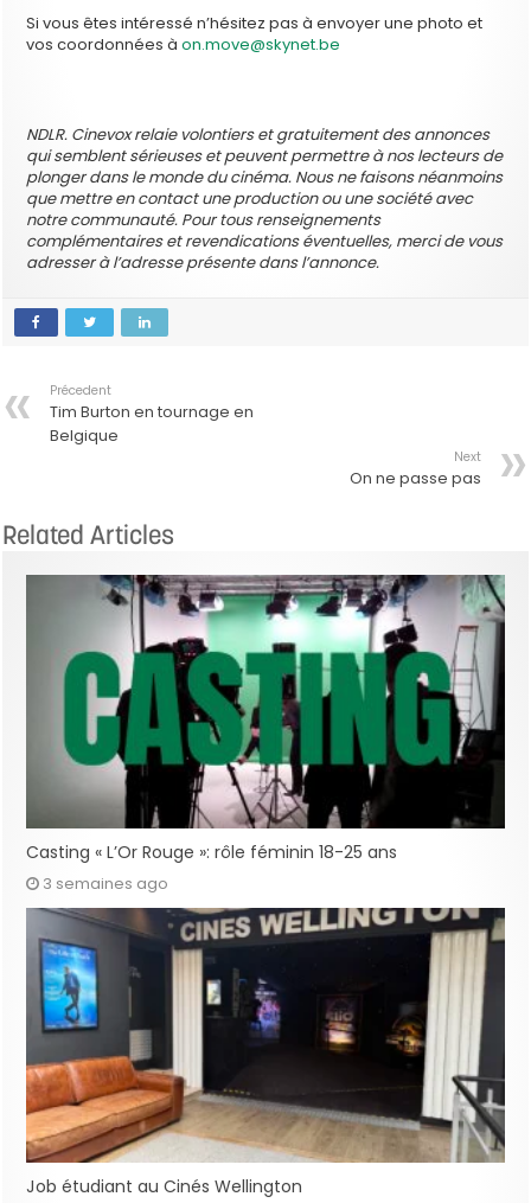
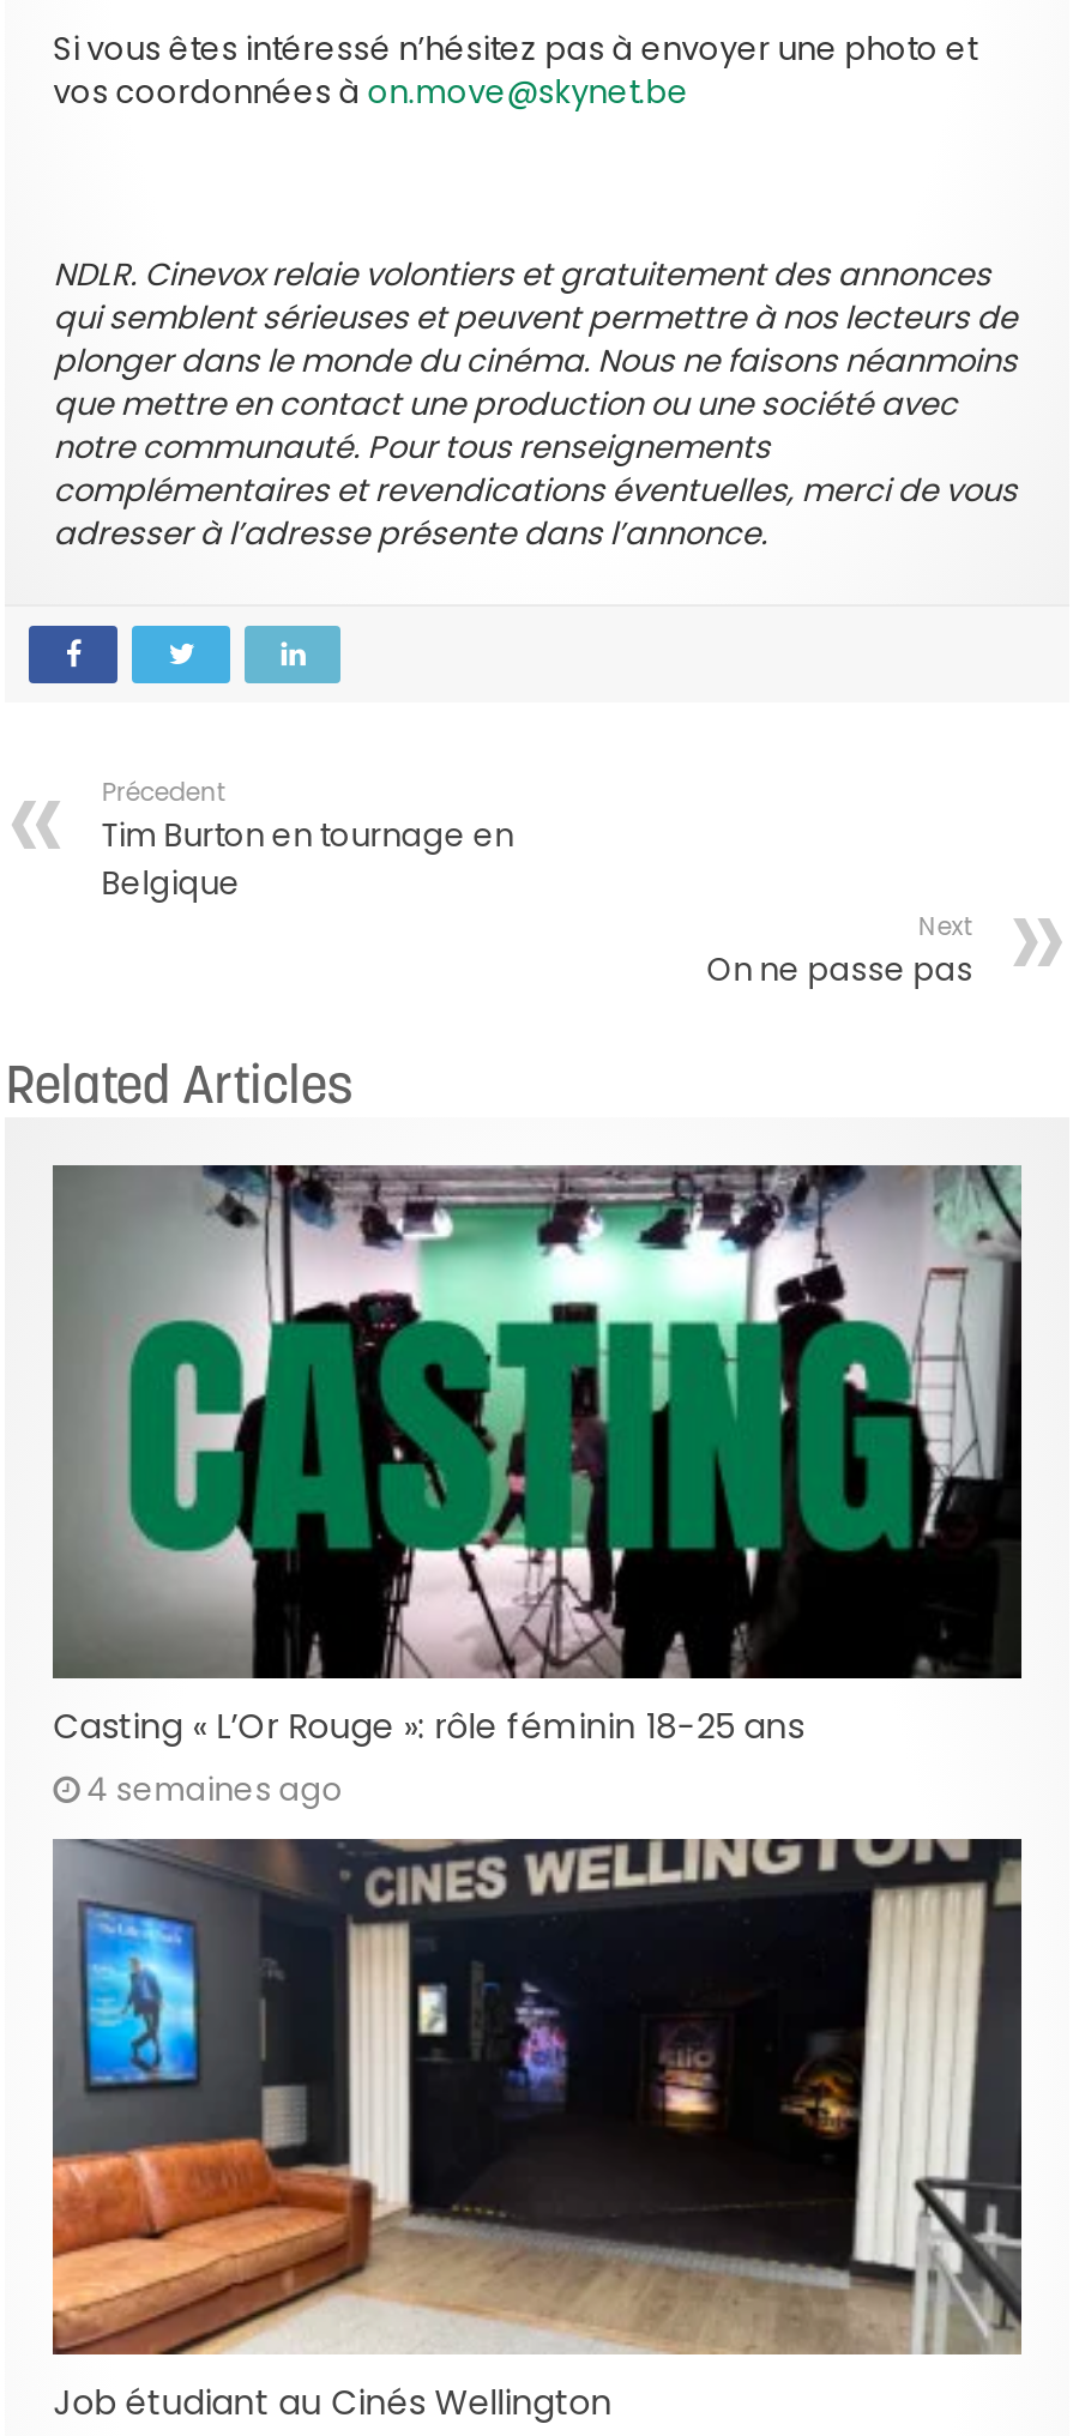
[43,873,169,895] 3 semaines ago -> [87,1768,343,1813] 4 semaines ago

